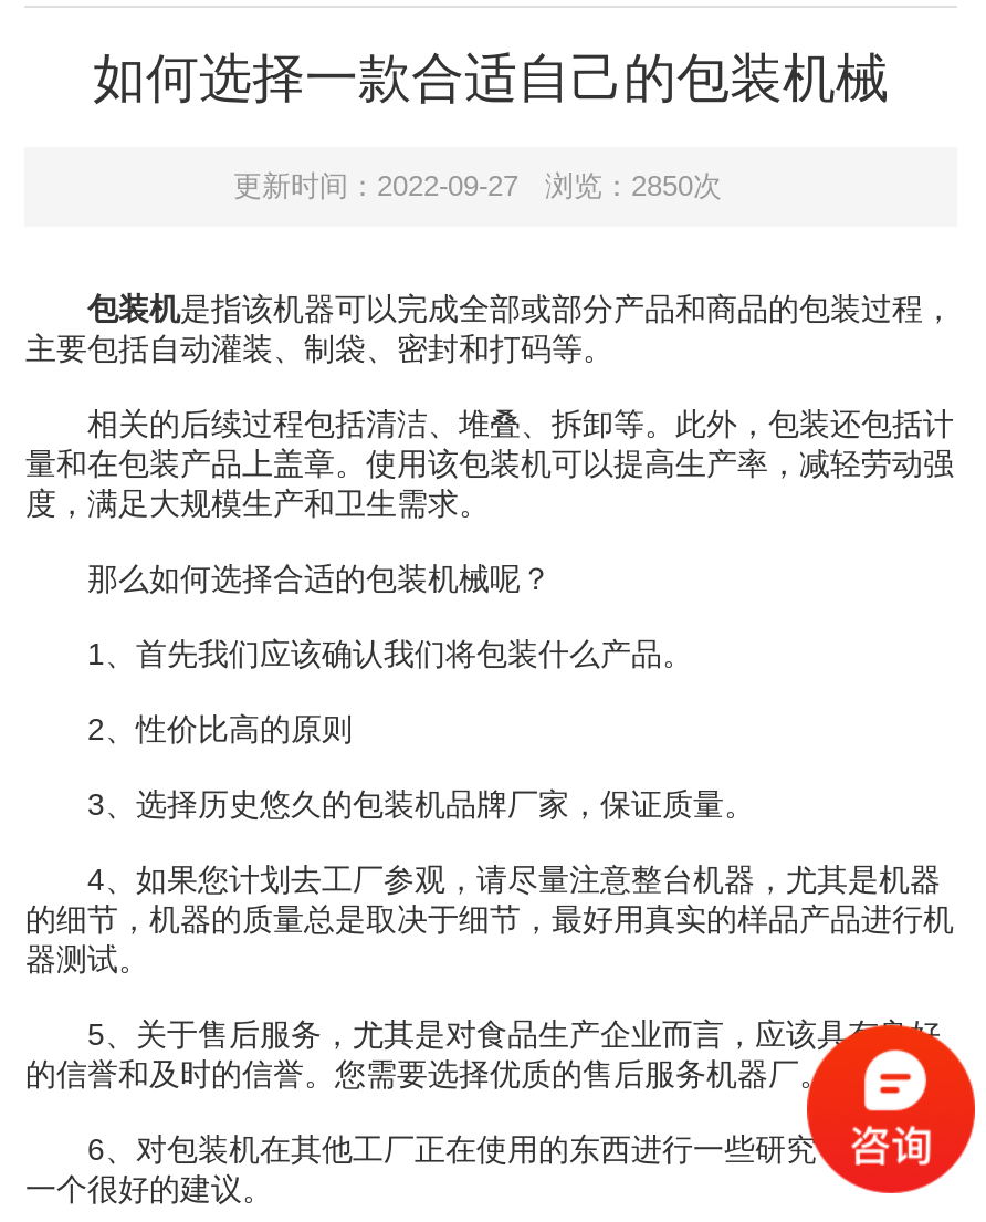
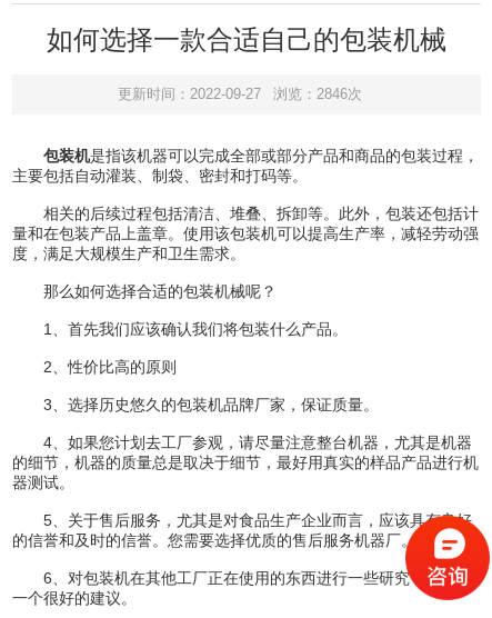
[233,170,722,203] 更新时间：2022-09-27 浏览：2850次 -> [117,86,363,103] 更新时间：2022-09-27 浏览：2846次

